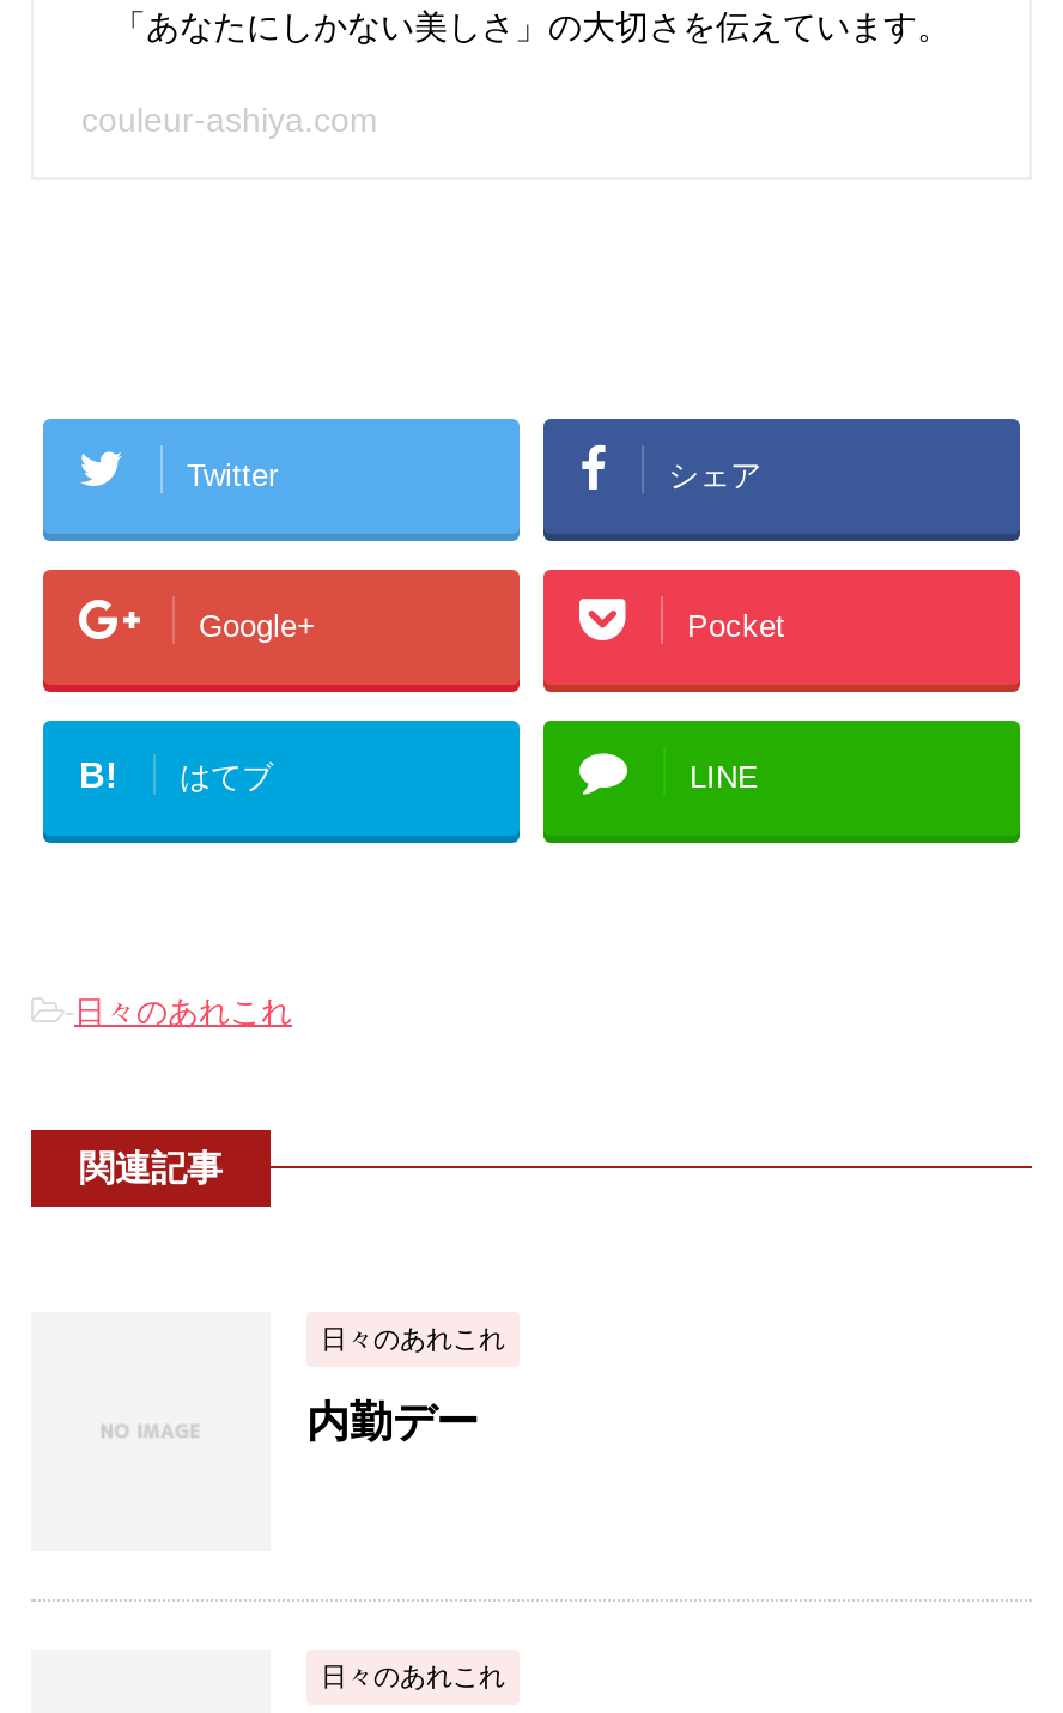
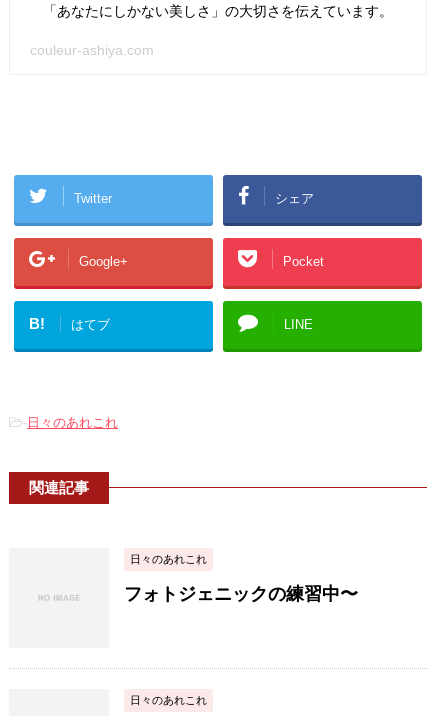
[306,1398,479,1446] 内勤デー -> [124,584,358,604] フォトジェニックの練習中〜

